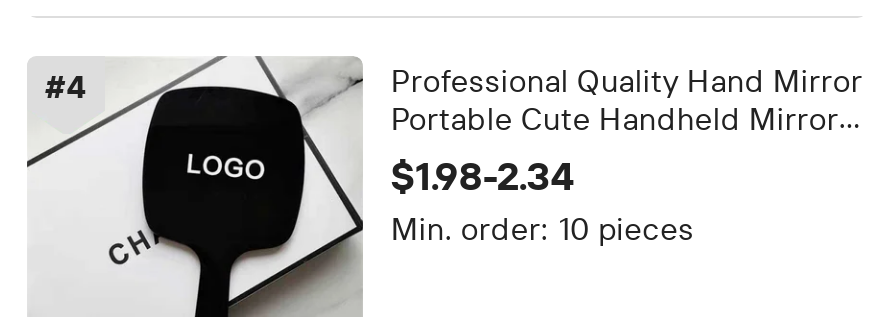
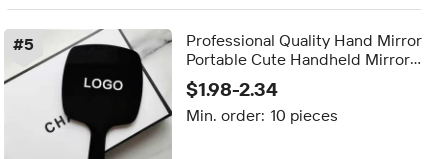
[45,69,87,107] #4 -> [13,35,34,54] #5

